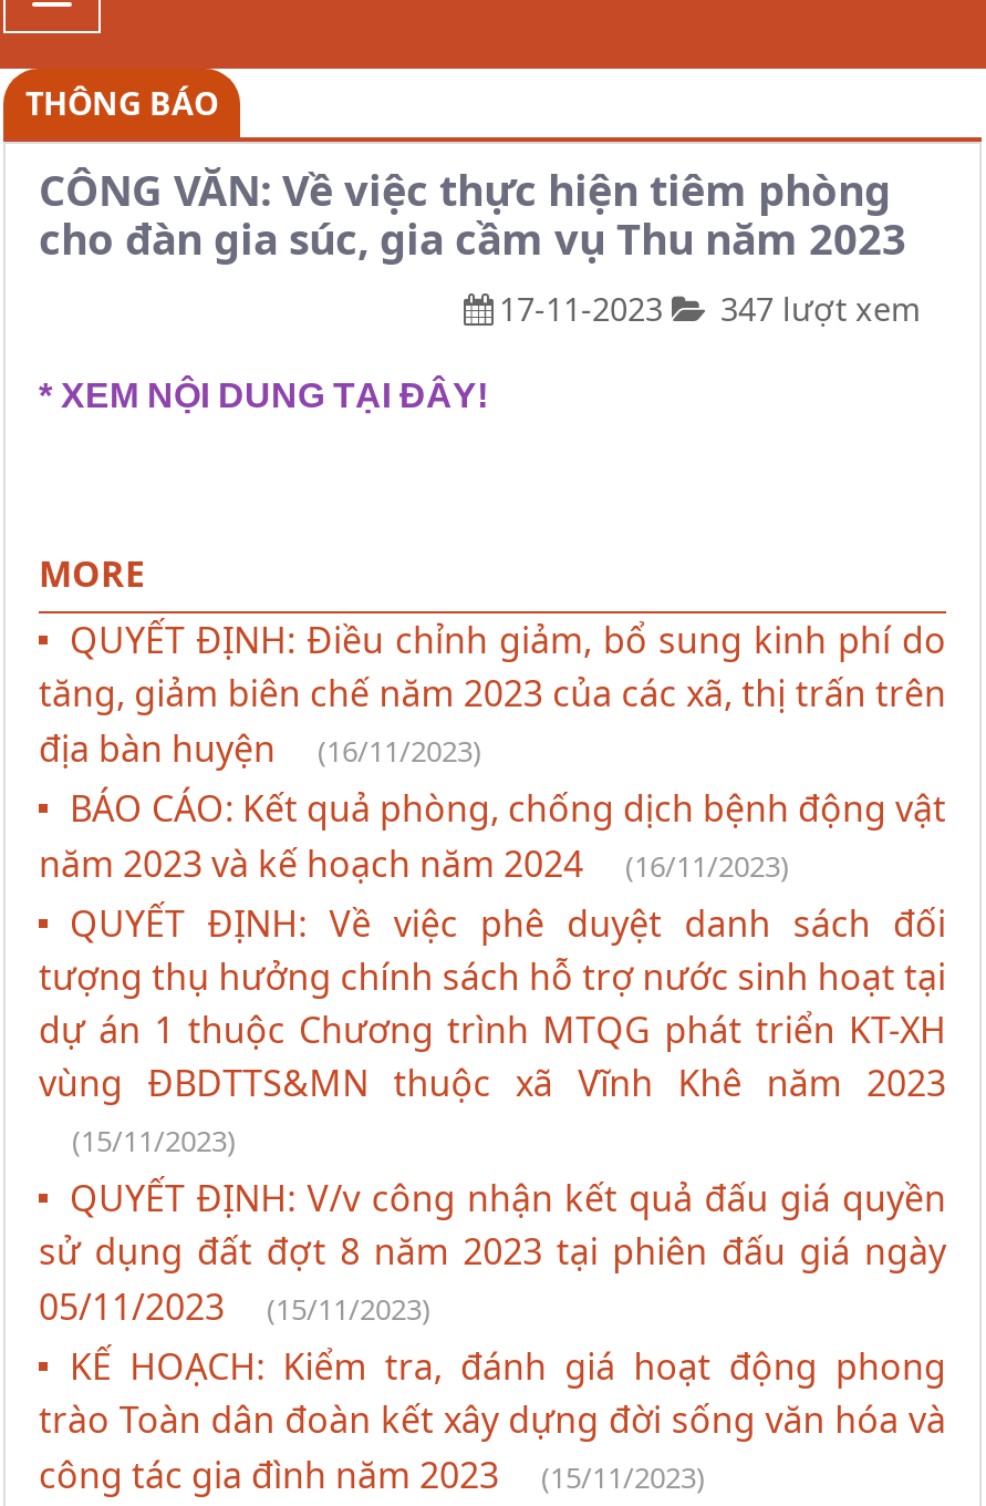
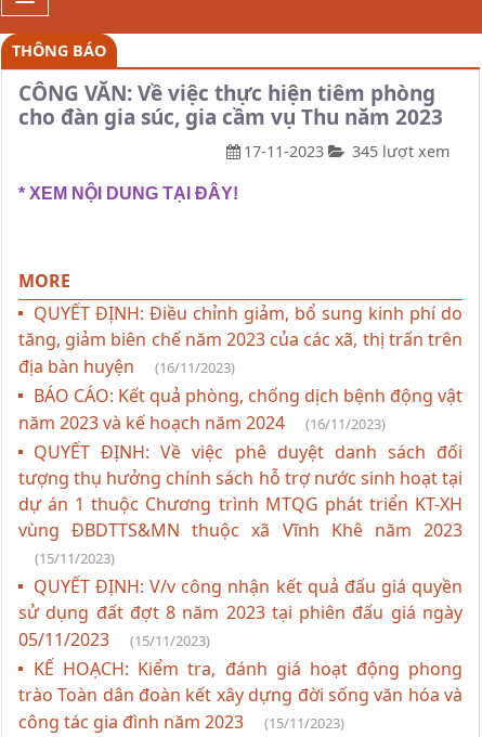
[499,288,920,330] 17-11-2023 347 lượt xem -> [244,141,450,162] 17-11-2023 345 lượt xem

